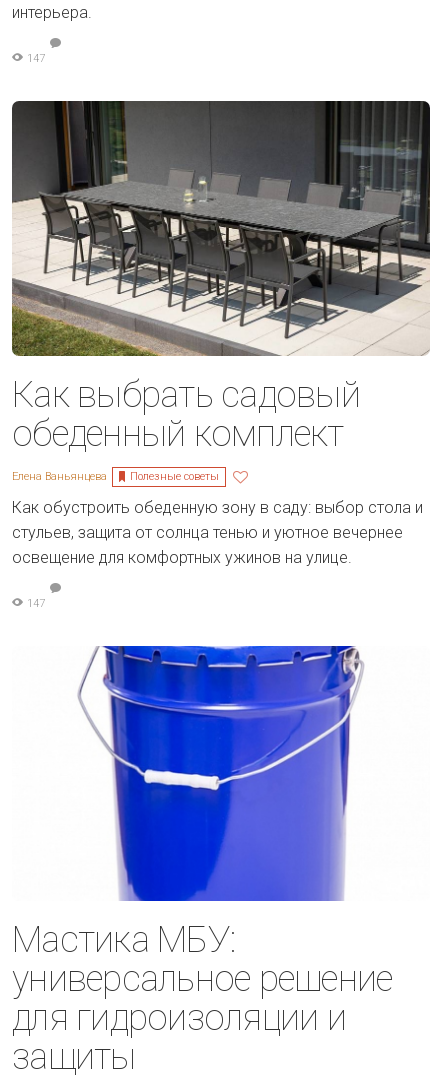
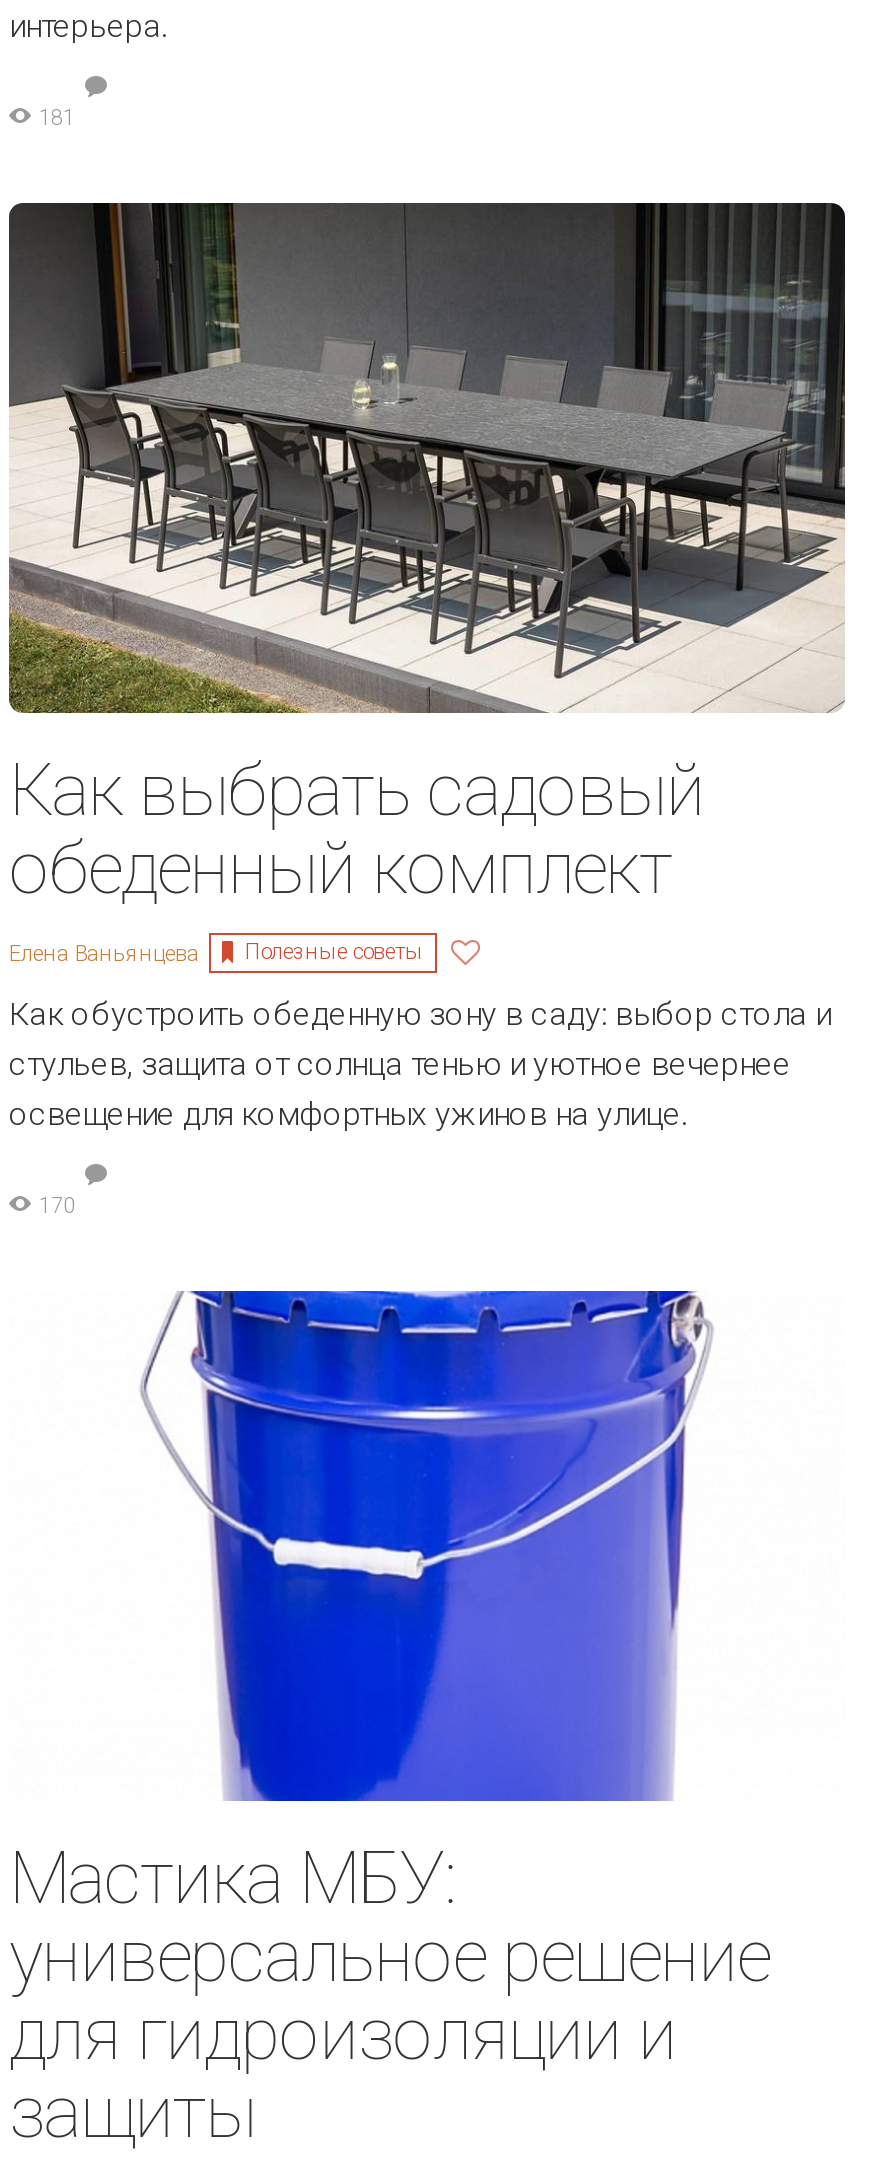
[27,52,45,65] 147 -> [39,105,75,131] 181
[27,597,45,610] 147 -> [39,1194,75,1220] 170

